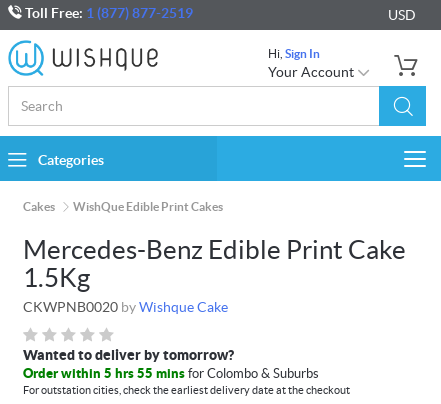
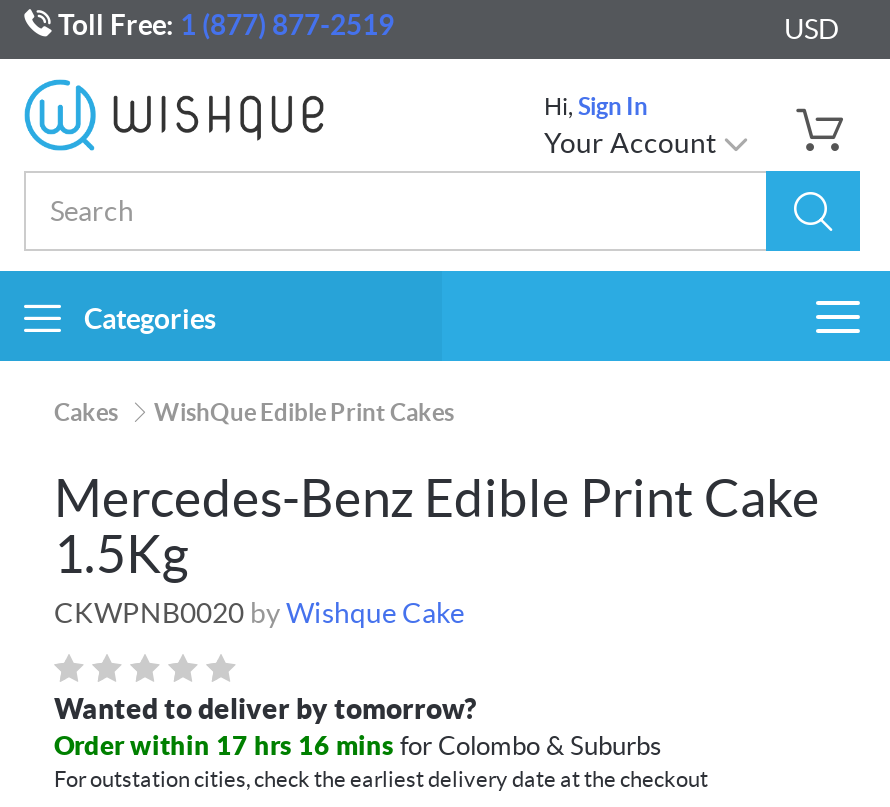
[23,366,319,381] Order within 5 hrs 55 mins for Colombo & Suburbs -> [54,732,662,762] Order within 17 hrs 16 mins for Colombo & Suburbs

